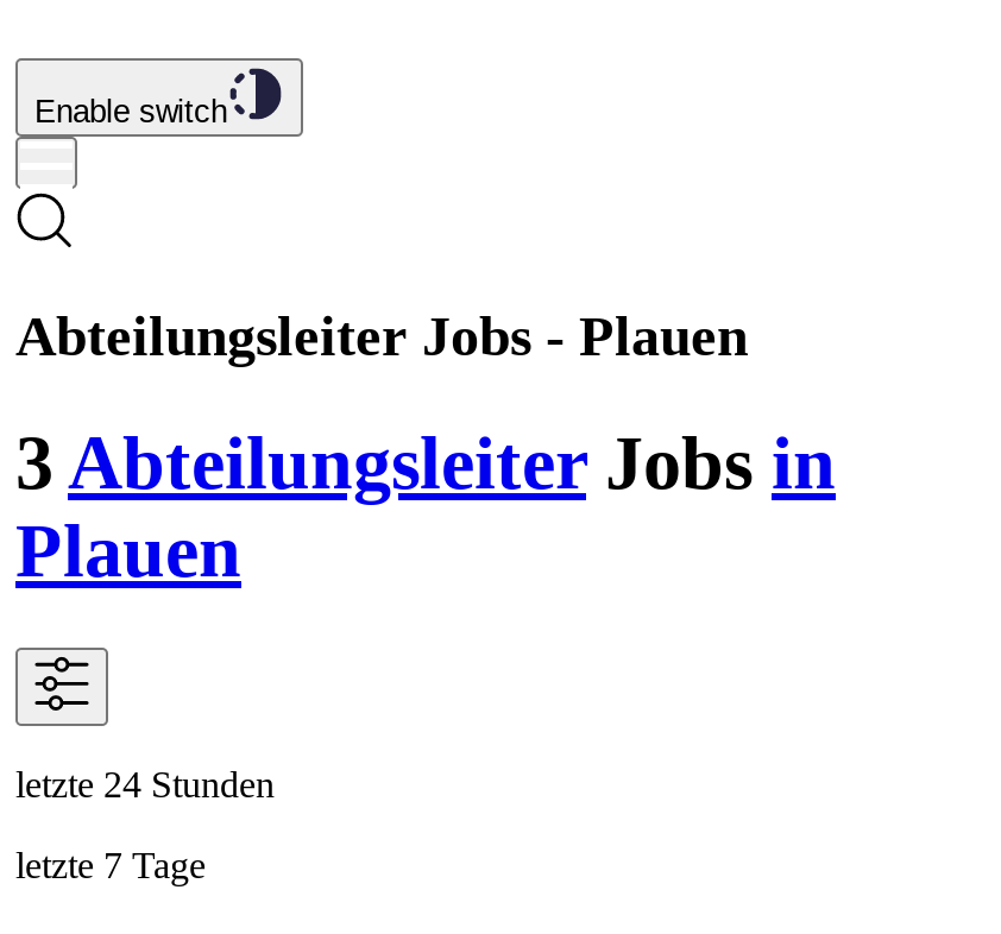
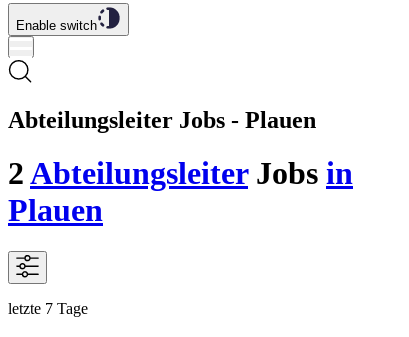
[15,420,836,506] 3 Abteilungsleiter Jobs in -> [8,155,353,191] 2 Abteilungsleiter Jobs in
[15,764,275,804] letzte 24 Stunden -> none

